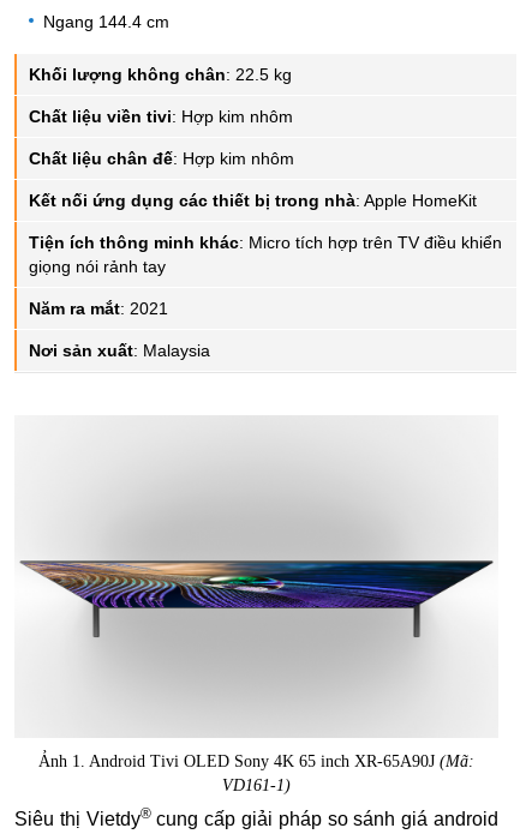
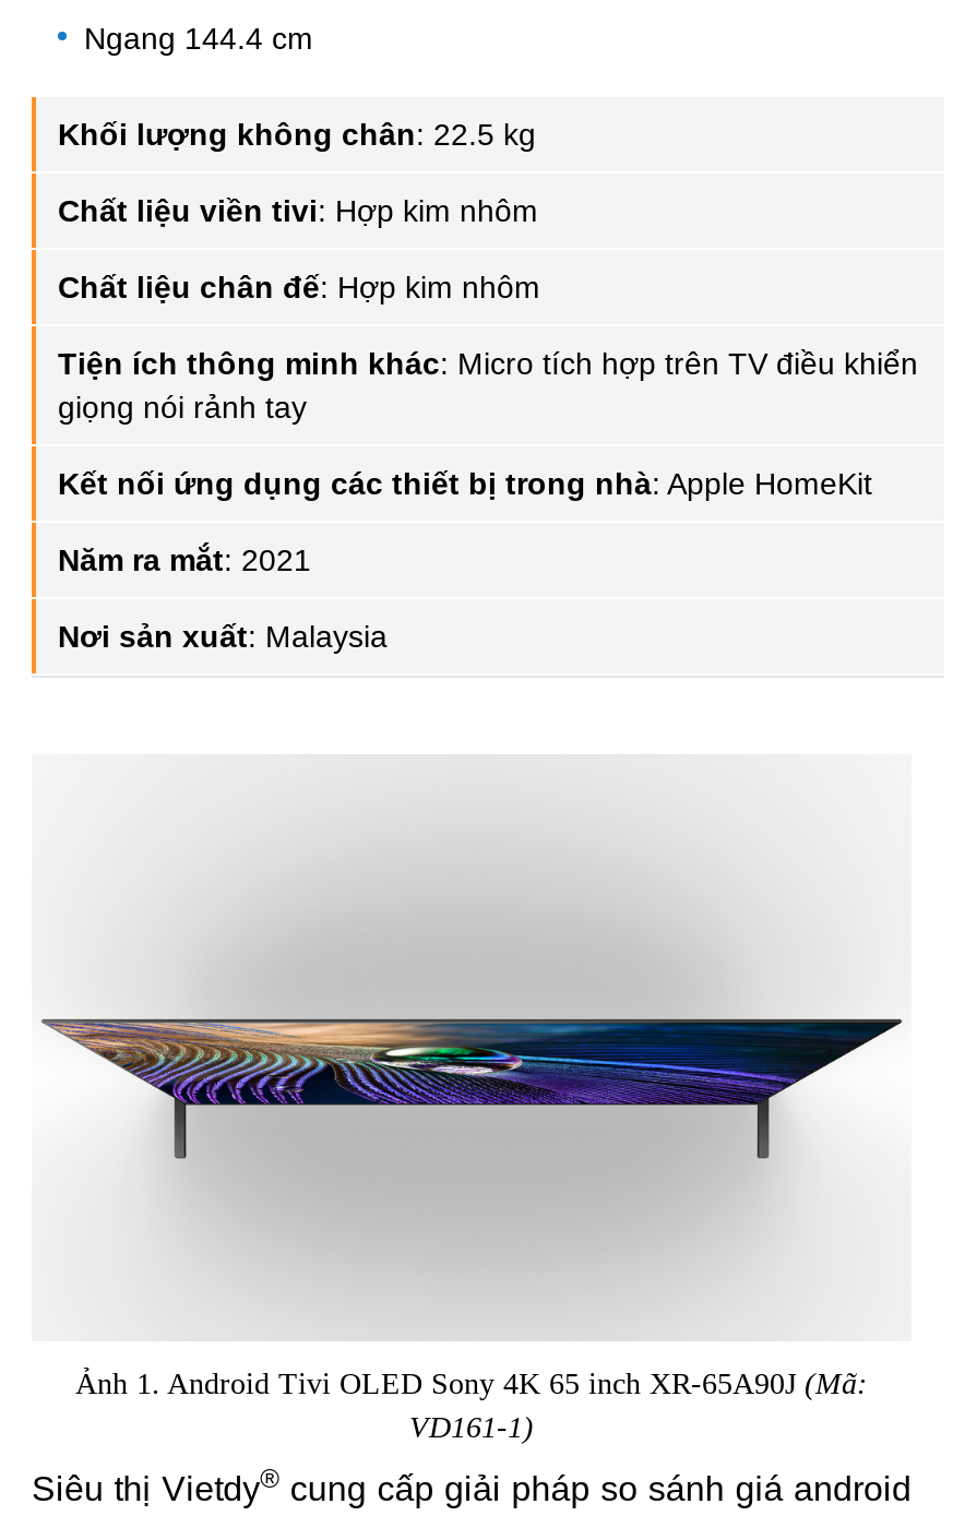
moved [29,191,477,210] -> [58,466,872,501]: Kết nối ứng dụng các thiết bị trong nhà: Apple HomeKit
moved [29,233,502,276] -> [58,346,918,424]: Tiện ích thông minh khác: Micro tích hợp trên TV điều khiển | giọng nói rảnh tay

